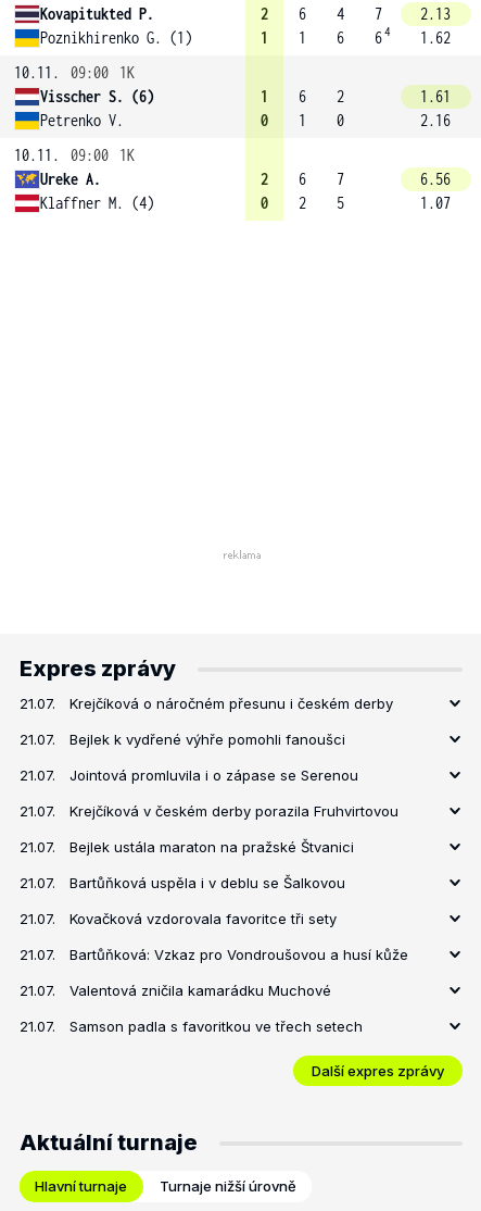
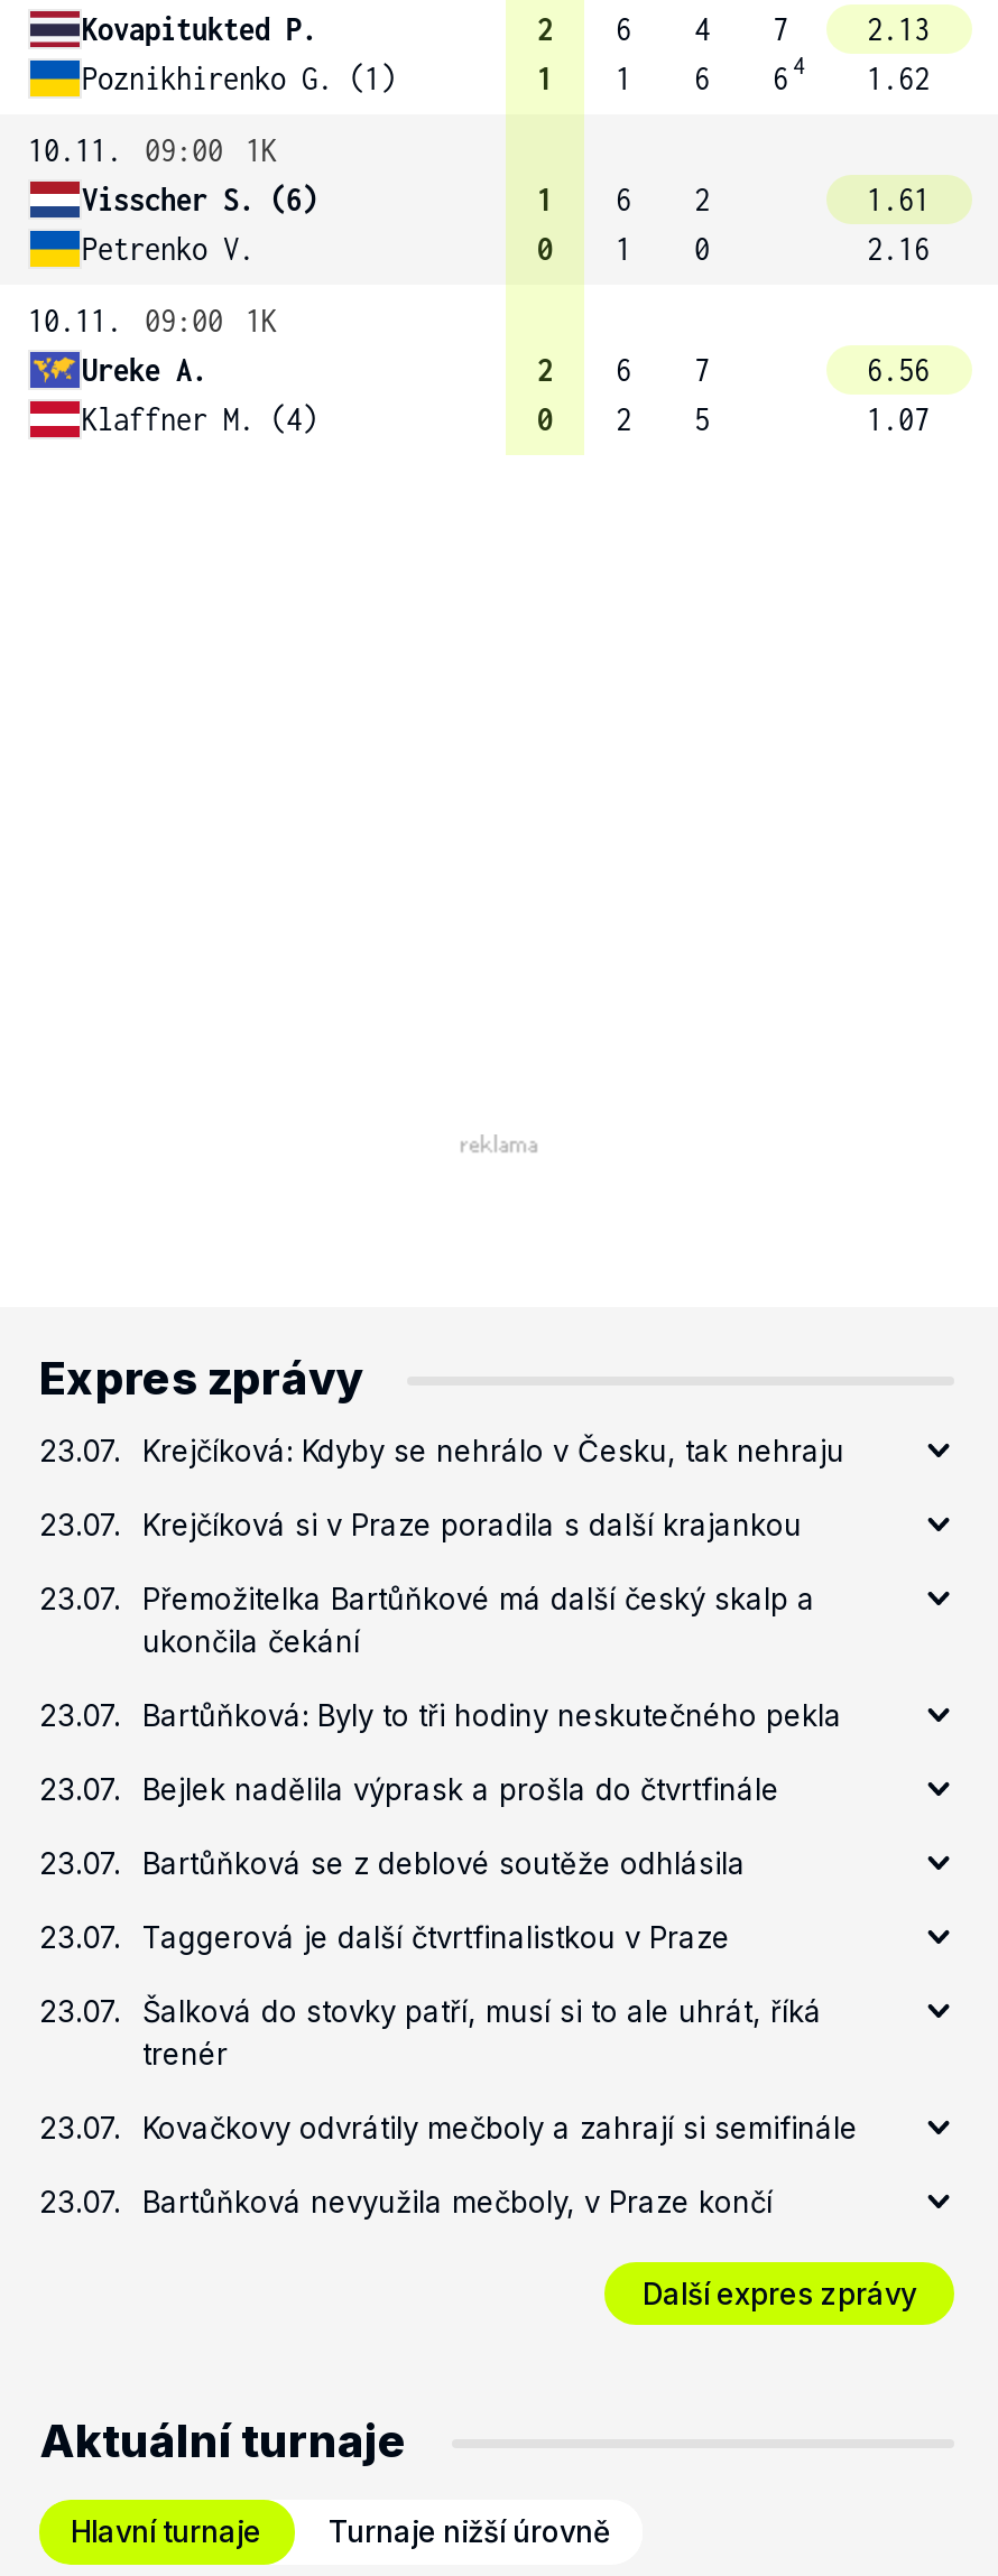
[20,695,393,712] 21.07. | Krejčíková o náročném přesunu i českém derby -> [39,1433,844,1468] 23.07. | Krejčíková: Kdyby se nehrálo v Česku, tak nehraju
[20,731,345,748] 21.07. | Bejlek k vydřené výhře pomohli fanoušci -> [39,1507,802,1542] 23.07. | Krejčíková si v Praze poradila s další krajankou
[20,766,358,784] 21.07. | Jointová promluvila i o zápase se Serenou -> [39,1581,815,1659] 23.07. | Přemožitelka Bartůňkové má další český skalp a | ukončila čekání
[20,802,398,820] 21.07. | Krejčíková v českém derby porazila Fruhvirtovou -> [39,1697,842,1733] 23.07. | Bartůňková: Byly to tři hodiny neskutečného pekla
[20,838,354,856] 21.07. | Bejlek ustála maraton na pražské Štvanici -> [39,1771,779,1807] 23.07. | Bejlek nadělila výprask a prošla do čtvrtfinále
[20,874,345,891] 21.07. | Bartůňková uspěla i v deblu se Šalkovou -> [39,1845,746,1881] 23.07. | Bartůňková se z deblové soutěže odhlásila
[20,910,337,927] 21.07. | Kovačková vzdorovala favoritce tři sety -> [39,1919,730,1955] 23.07. | Taggerová je další čtvrtfinalistkou v Praze
[20,946,408,963] 21.07. | Bartůňková: Vzkaz pro Vondroušovou a husí kůže -> [39,1993,822,2072] 23.07. | Šalková do stovky patří, musí si to ale uhrát, říká | trenér
[20,982,331,999] 21.07. | Valentová zničila kamarádku Muchové -> [39,2110,858,2146] 23.07. | Kovačkovy odvrátily mečboly a zahrají si semifinále
[20,1018,363,1035] 21.07. | Samson padla s favoritkou ve třech setech -> [39,2184,773,2220] 23.07. | Bartůňková nevyužila mečboly, v Praze končí

